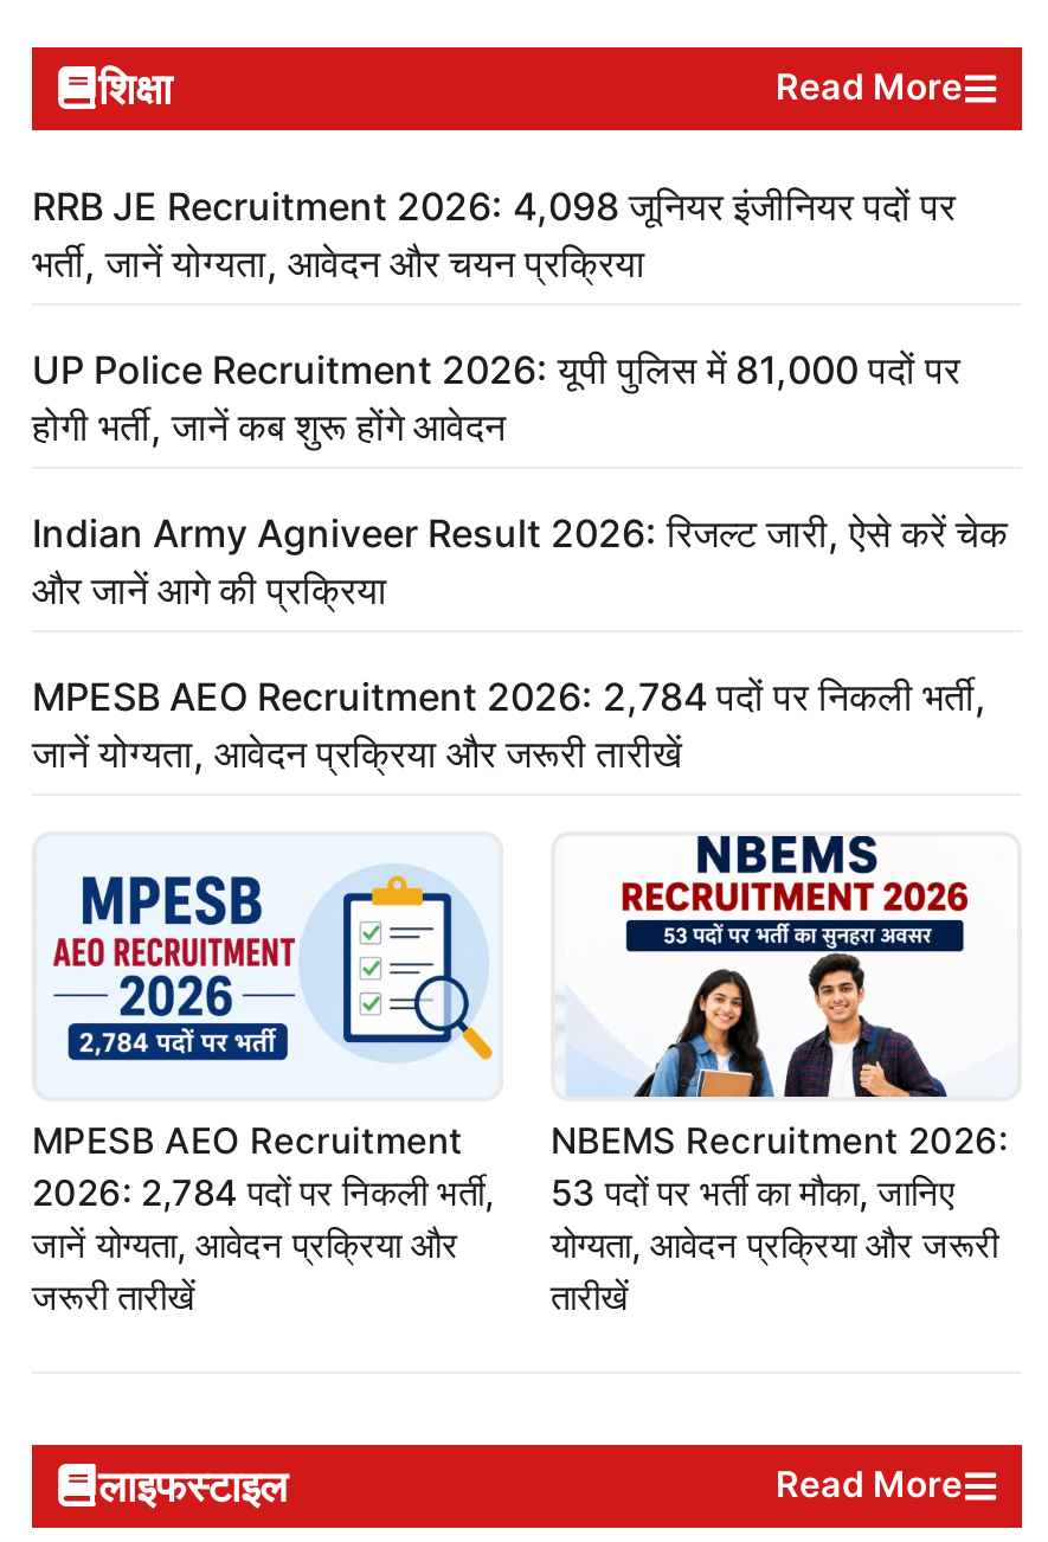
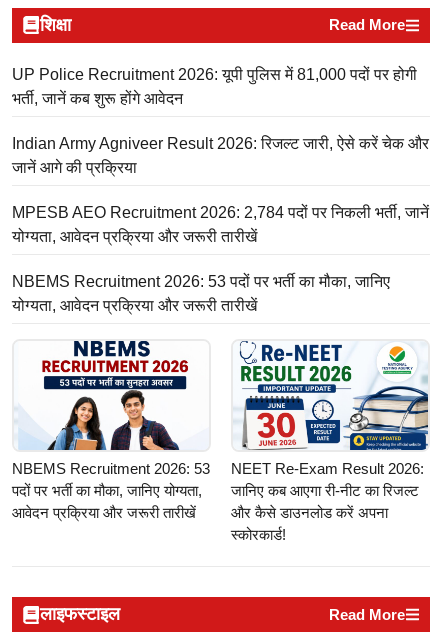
[32,182,956,286] RRB JE Recruitment 2026: 4,098 जूनियर इंजीनियर पदों पर | भर्ती, जानें योग्यता, आवेदन और चयन प्रक्रिया -> [12,66,417,107] UP Police Recruitment 2026: यूपी पुलिस में 81,000 पदों पर होगी | भर्ती, जानें कब शुरू होंगे आवेदन
[32,345,960,449] UP Police Recruitment 2026: यूपी पुलिस में 81,000 पदों पर | होगी भर्ती, जानें कब शुरू होंगे आवेदन -> [12,135,429,176] Indian Army Agniveer Result 2026: रिजल्ट जारी, ऐसे करें चेक और | जानें आगे की प्रक्रिया
[32,509,1008,613] Indian Army Agniveer Result 2026: रिजल्ट जारी, ऐसे करें चेक | और जानें आगे की प्रक्रिया -> [12,204,429,245] MPESB AEO Recruitment 2026: 2,784 पदों पर निकली भर्ती, जानें | योग्यता, आवेदन प्रक्रिया और जरूरी तारीखें
[32,672,986,776] MPESB AEO Recruitment 2026: 2,784 पदों पर निकली भर्ती, | जानें योग्यता, आवेदन प्रक्रिया और जरूरी तारीखें -> [12,273,390,314] NBEMS Recruitment 2026: 53 पदों पर भर्ती का मौका, जानिए | योग्यता, आवेदन प्रक्रिया और जरूरी तारीखें
[32,836,494,1318] [image] | MPESB AEO Recruitment | 2026: 2,784 पदों पर निकली भर्ती, | जानें योग्यता, आवेदन प्रक्रिया और | जरूरी तारीखें -> [12,340,210,521] [image] | NBEMS Recruitment 2026: 53 | पदों पर भर्ती का मौका, जानिए योग्यता, | आवेदन प्रक्रिया और जरूरी तारीखें
[551,834,1017,1318] [image] | NBEMS Recruitment 2026: | 53 पदों पर भर्ती का मौका, जानिए | योग्यता, आवेदन प्रक्रिया और जरूरी | तारीखें -> [231,340,429,543] [image] | NEET Re-Exam Result 2026: | जानिए कब आएगा री-नीट का रिजल्ट | और कैसे डाउनलोड करें अपना | स्कोरकार्ड!

